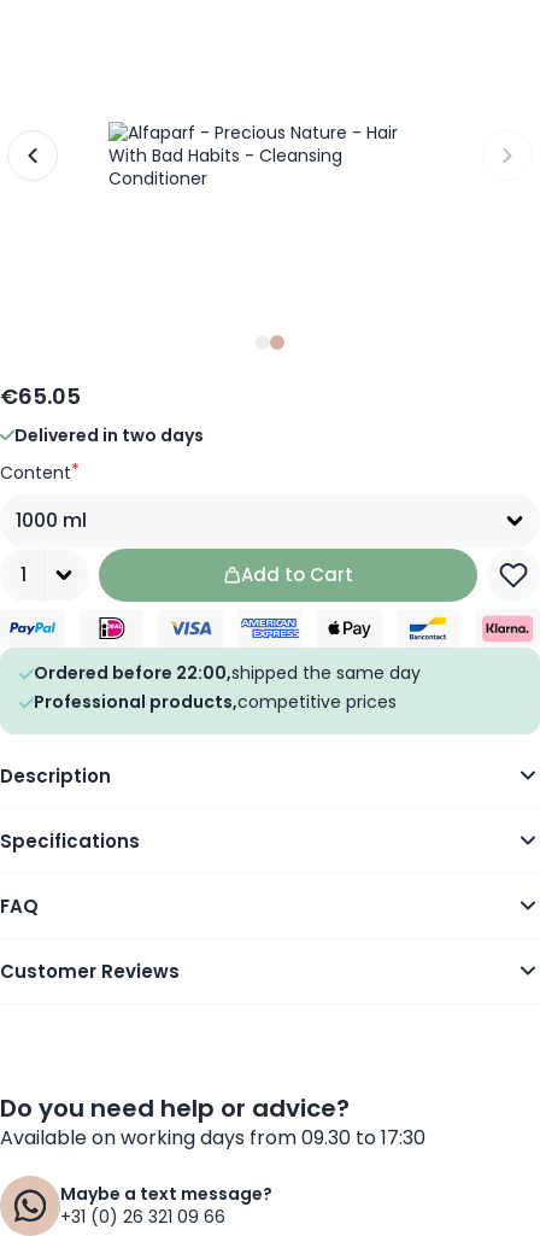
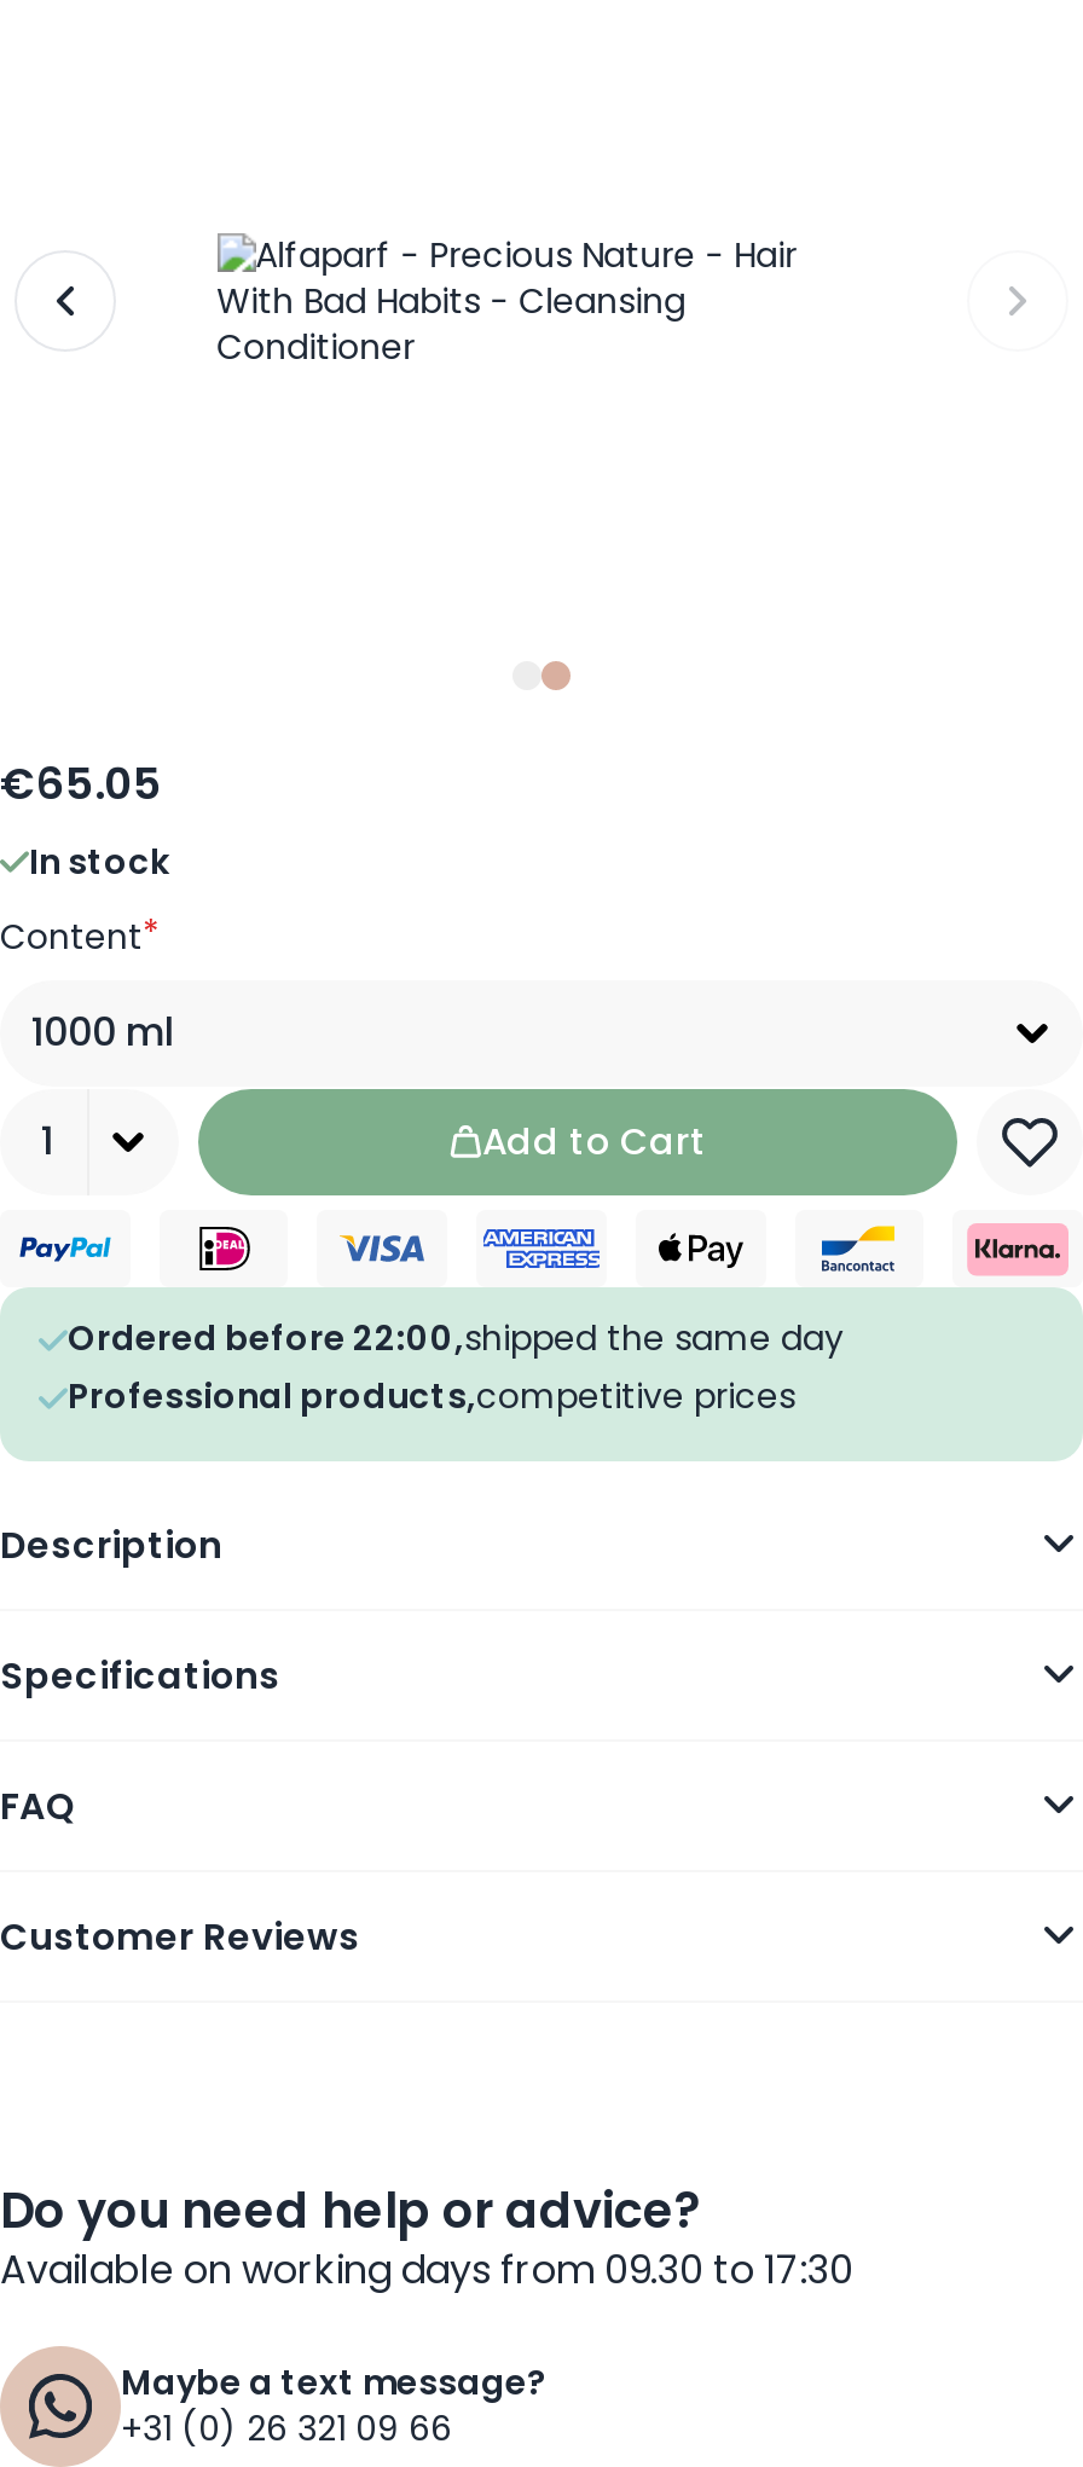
[14,423,204,447] Delivered in two days -> [29,837,169,886] In stock

